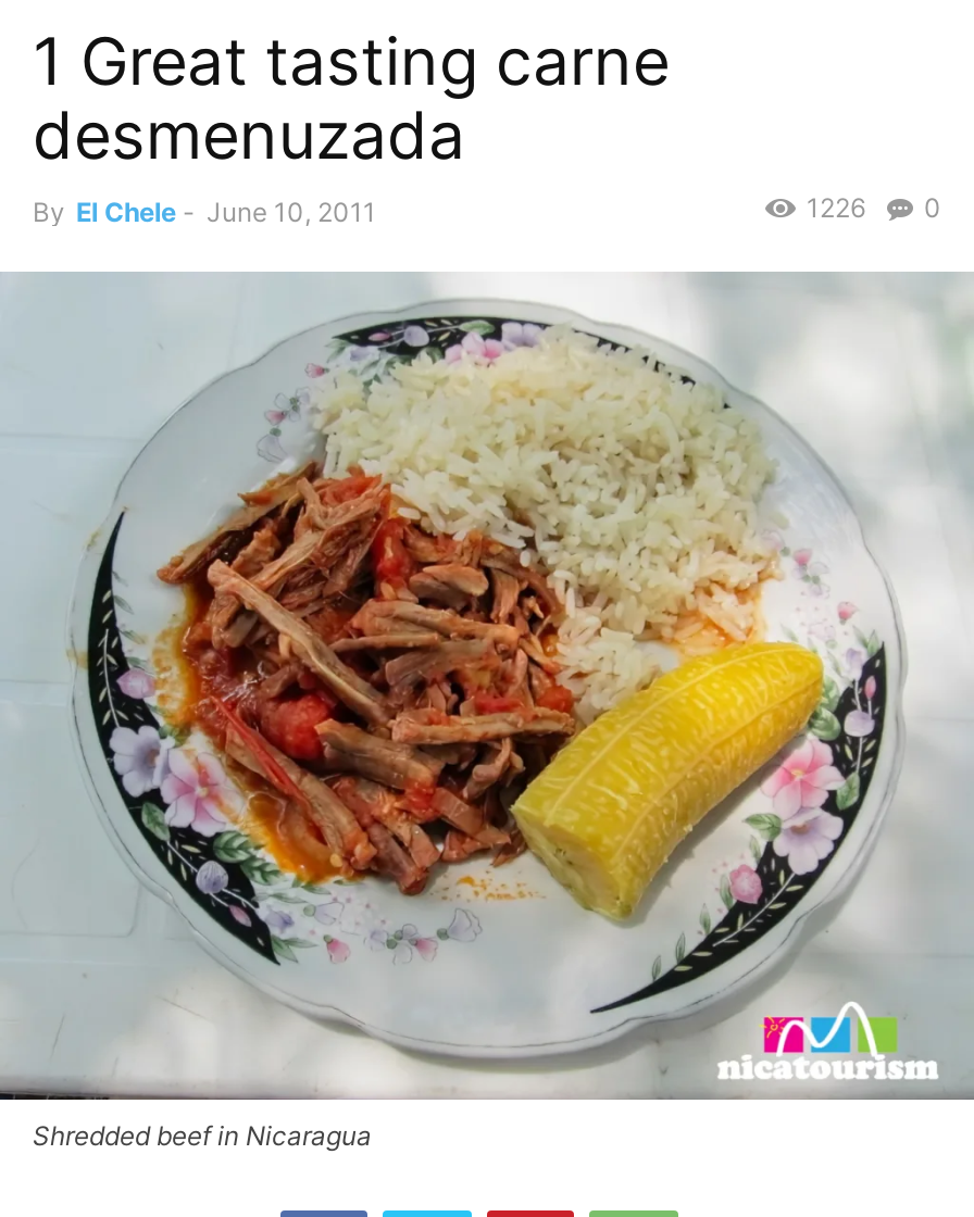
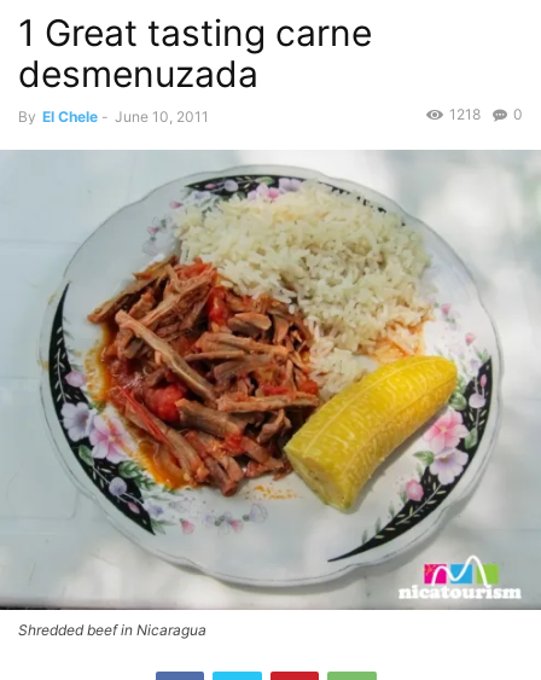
[807,191,941,224] 1226 0 -> [449,105,523,123] 1218 0

